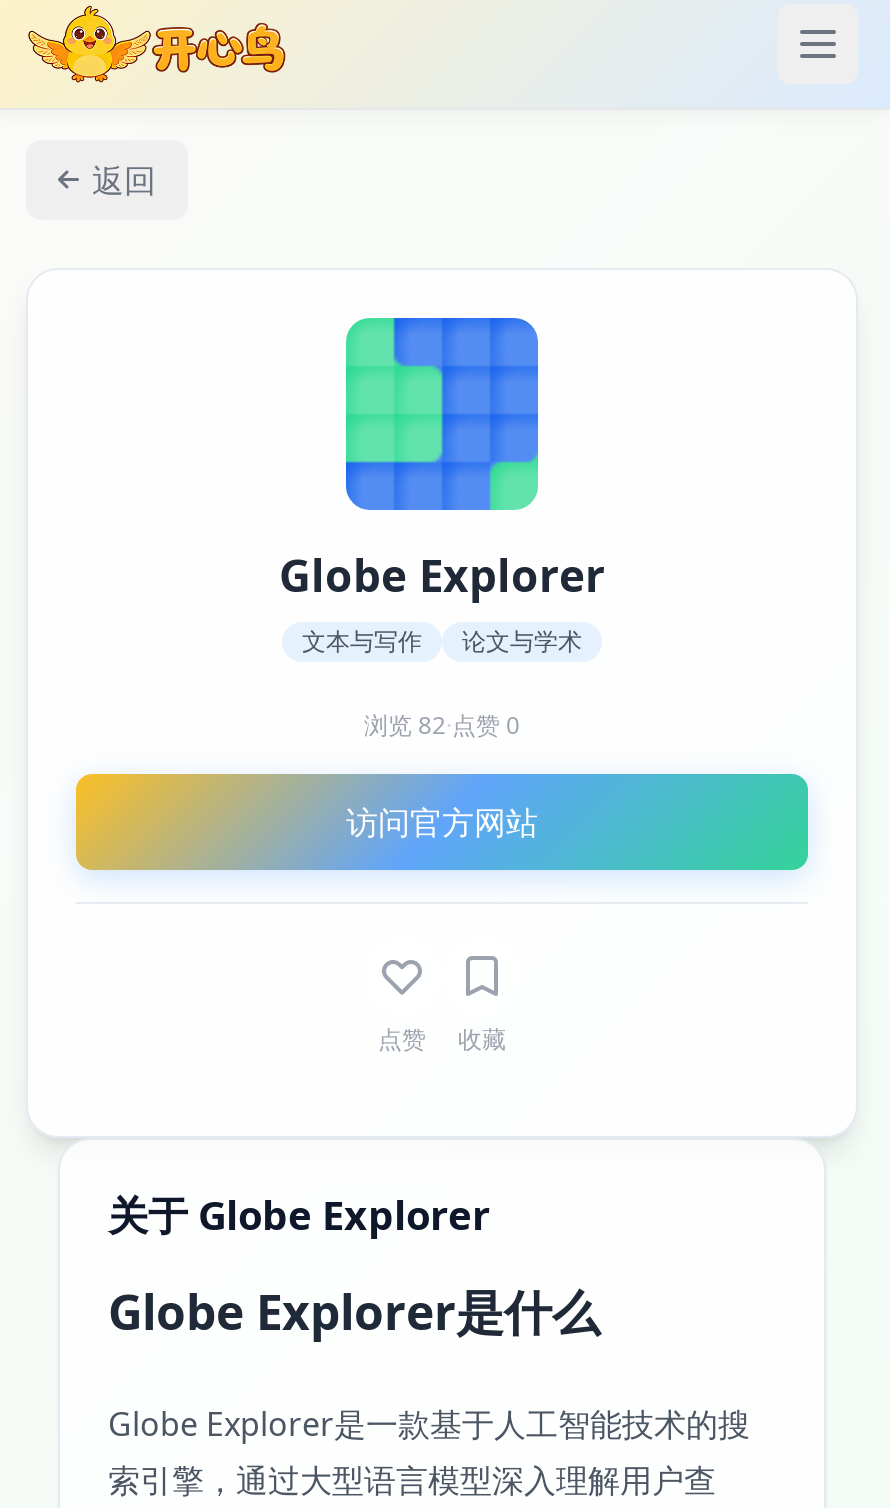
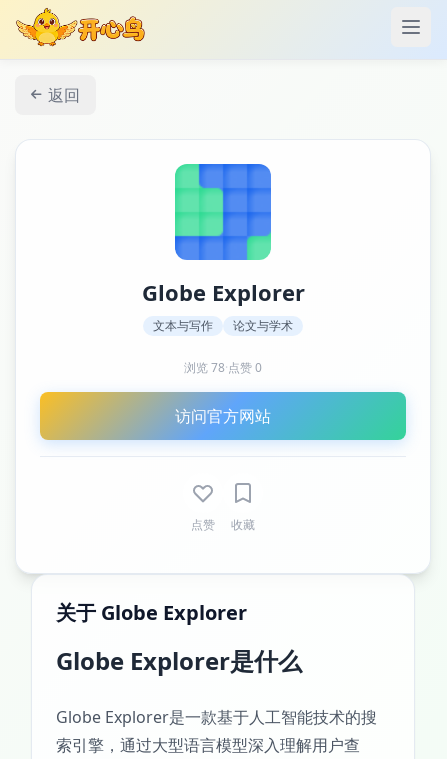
[364,708,520,742] 浏览82·点赞0 -> [184,359,262,376] 浏览78·点赞0

